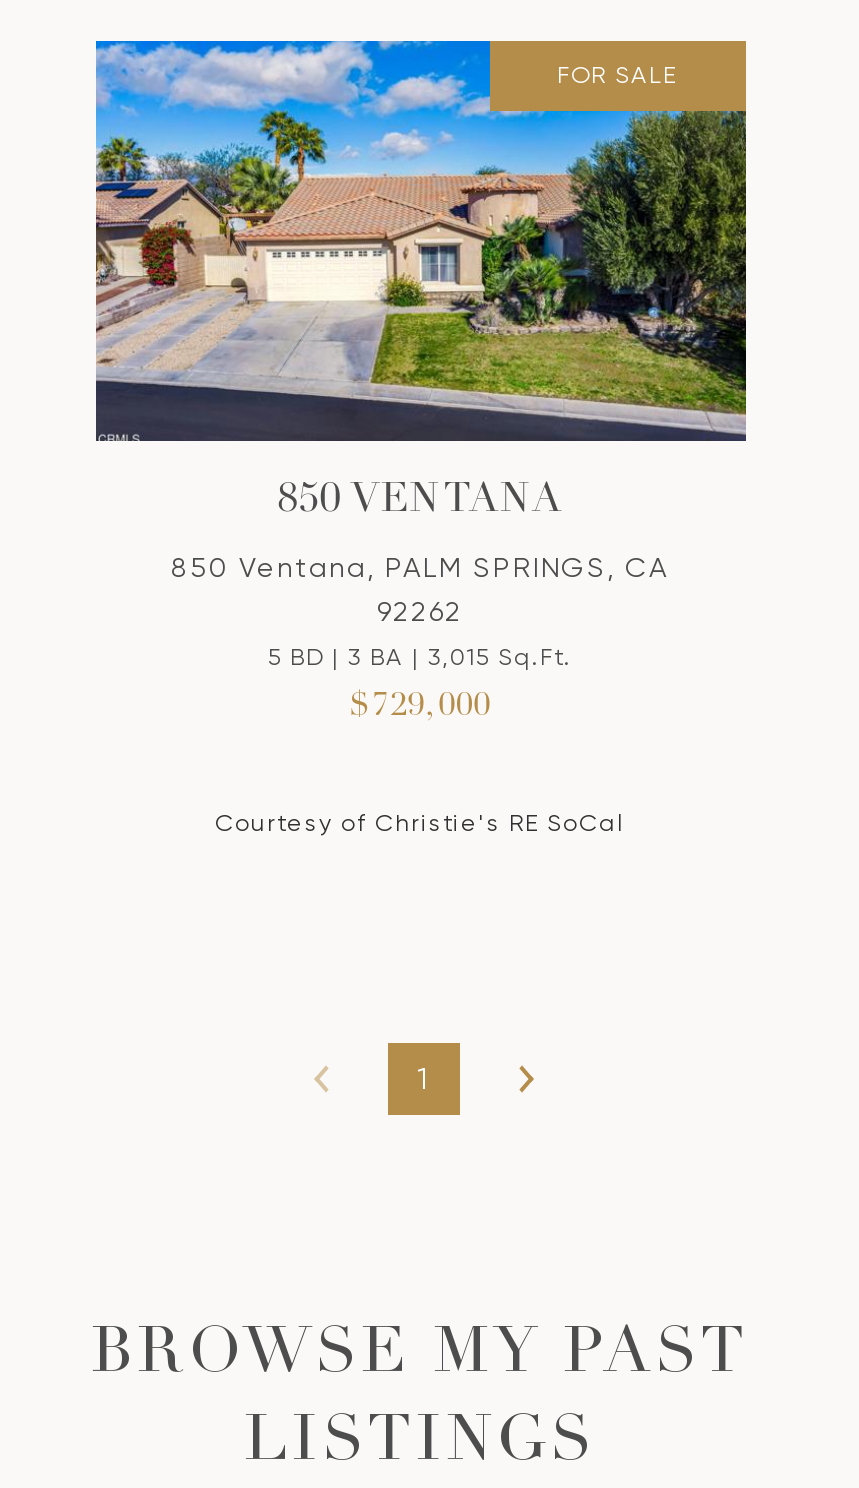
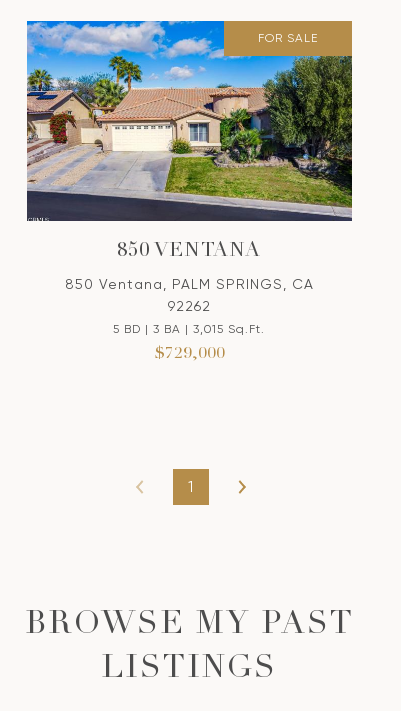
[215,809,625,837] Courtesy of Christie's RE SoCal -> none

